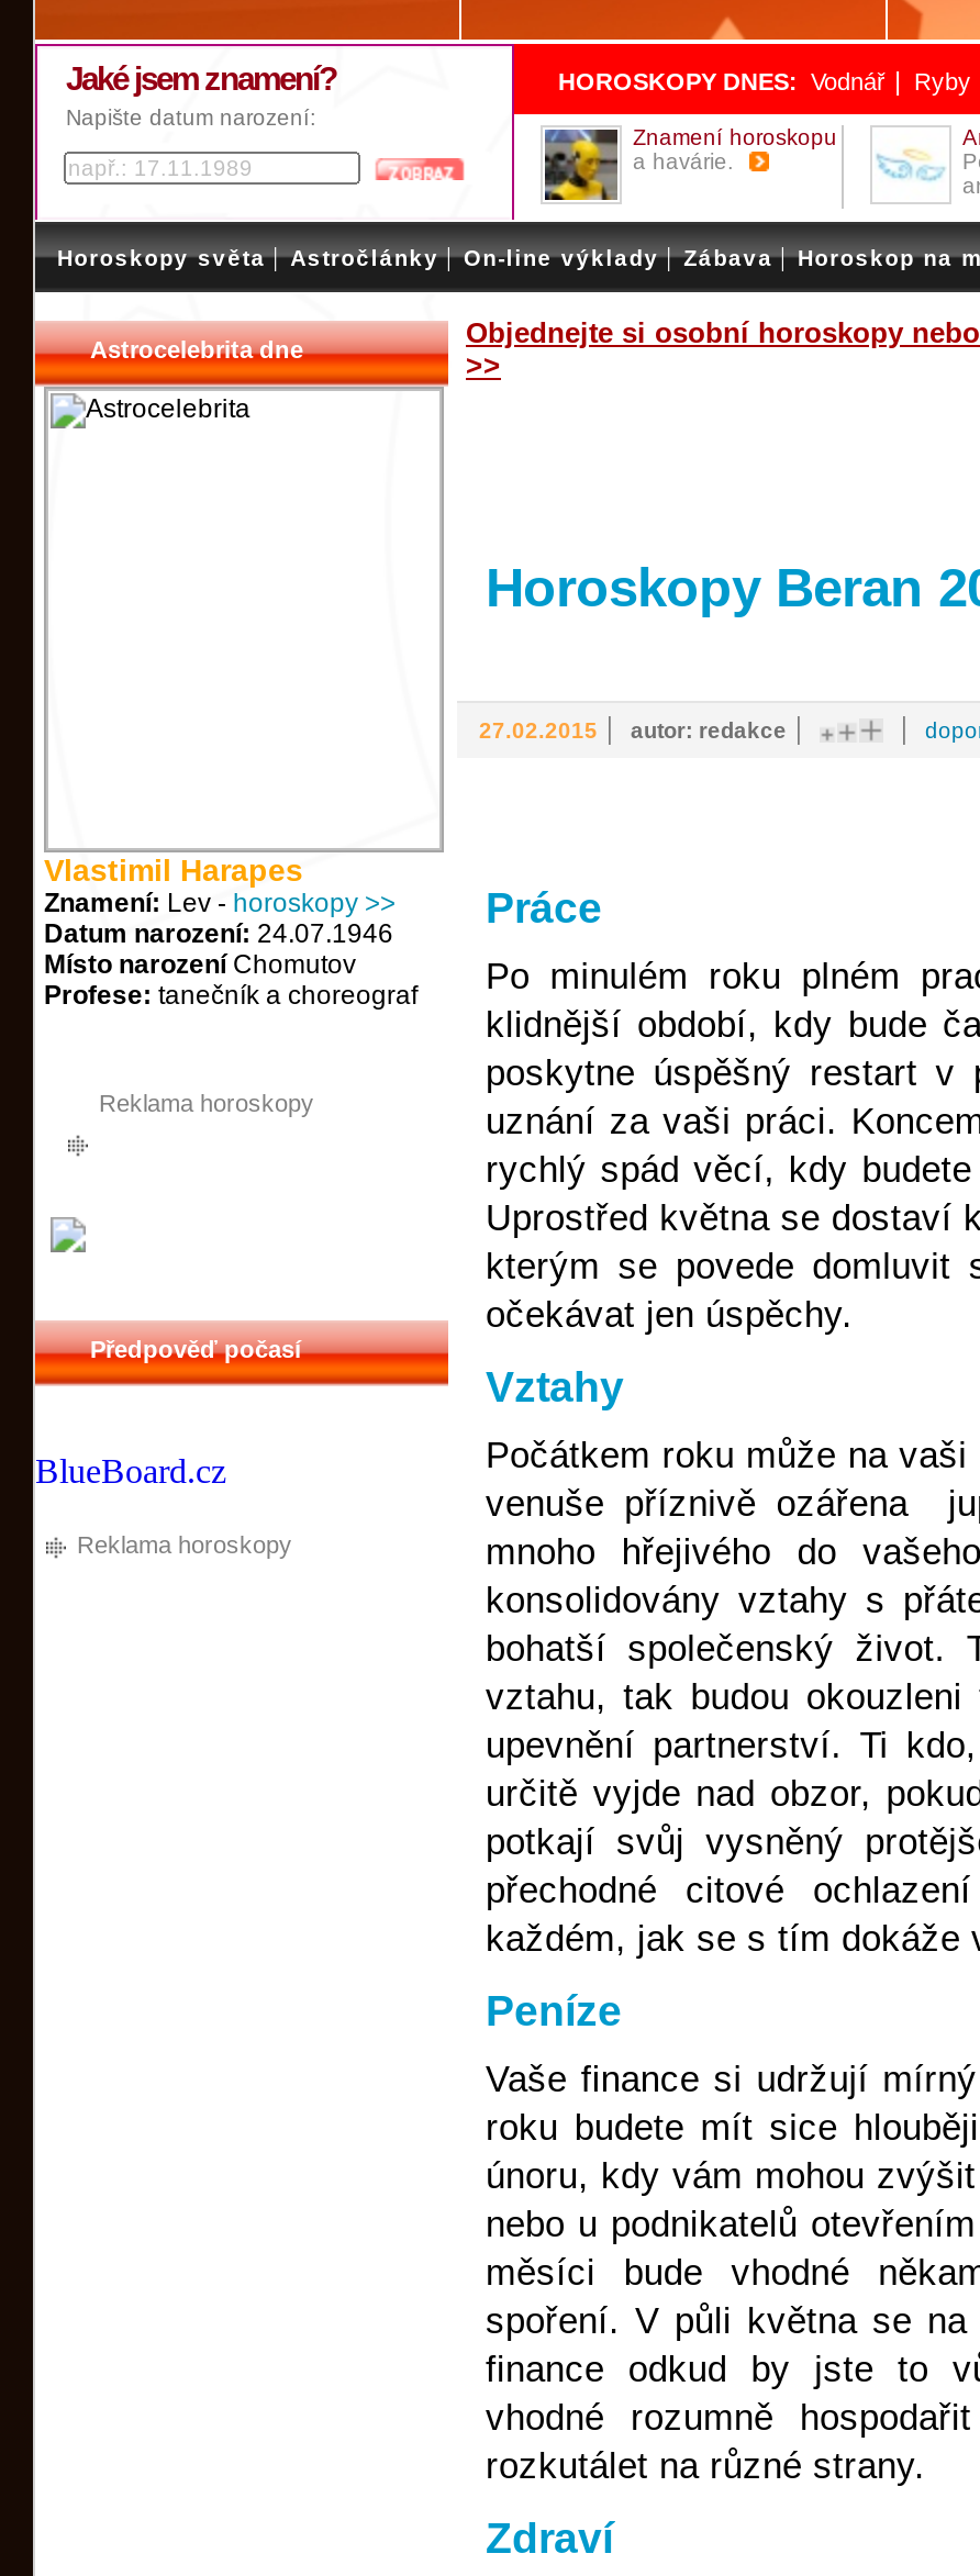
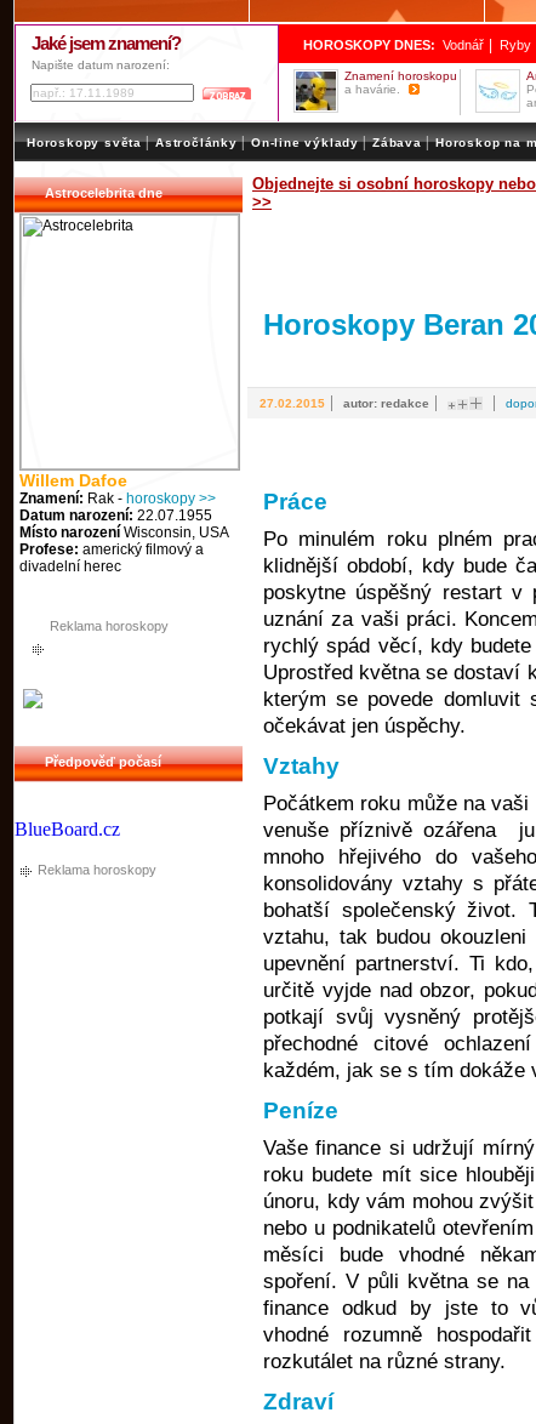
[44,852,417,1011] Vlastimil Harapes | Znamení: Lev - horoskopy >> | Datum narození: 24.07.1946 | Místo narození Chomutov | Profese: tanečník a choreograf -> [19,471,229,575] Willem Dafoe | Znamení: Rak - horoskopy >> | Datum narození: 22.07.1955 | Místo narozeníWisconsin, USA | Profese: americký filmový a | divadelní herec

